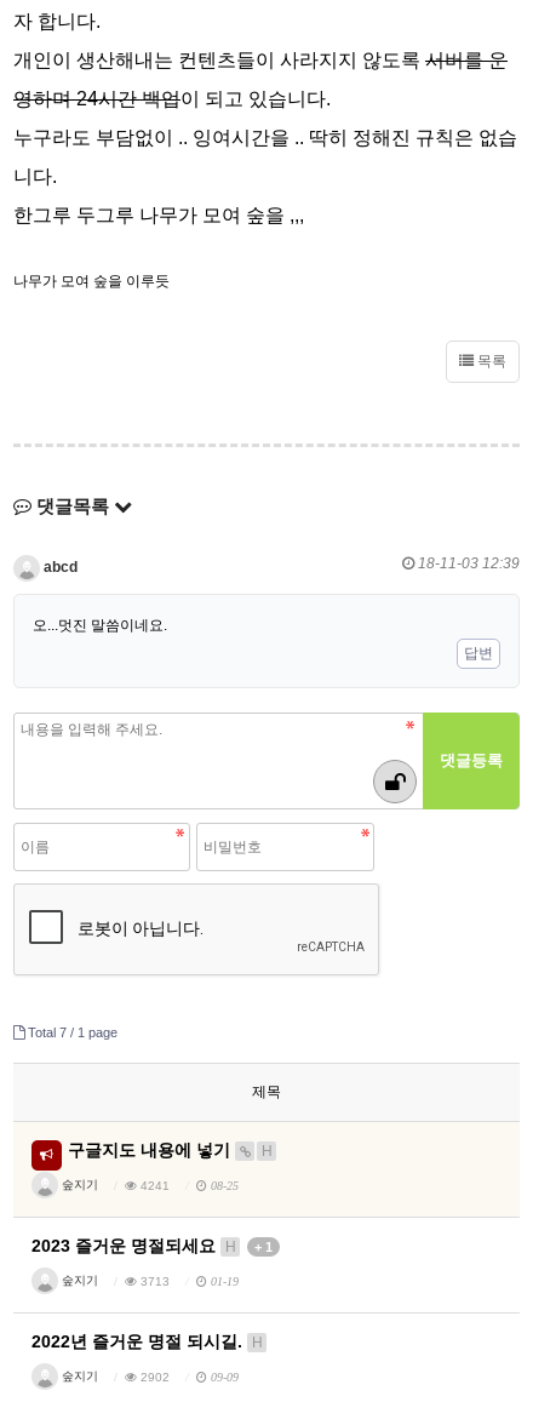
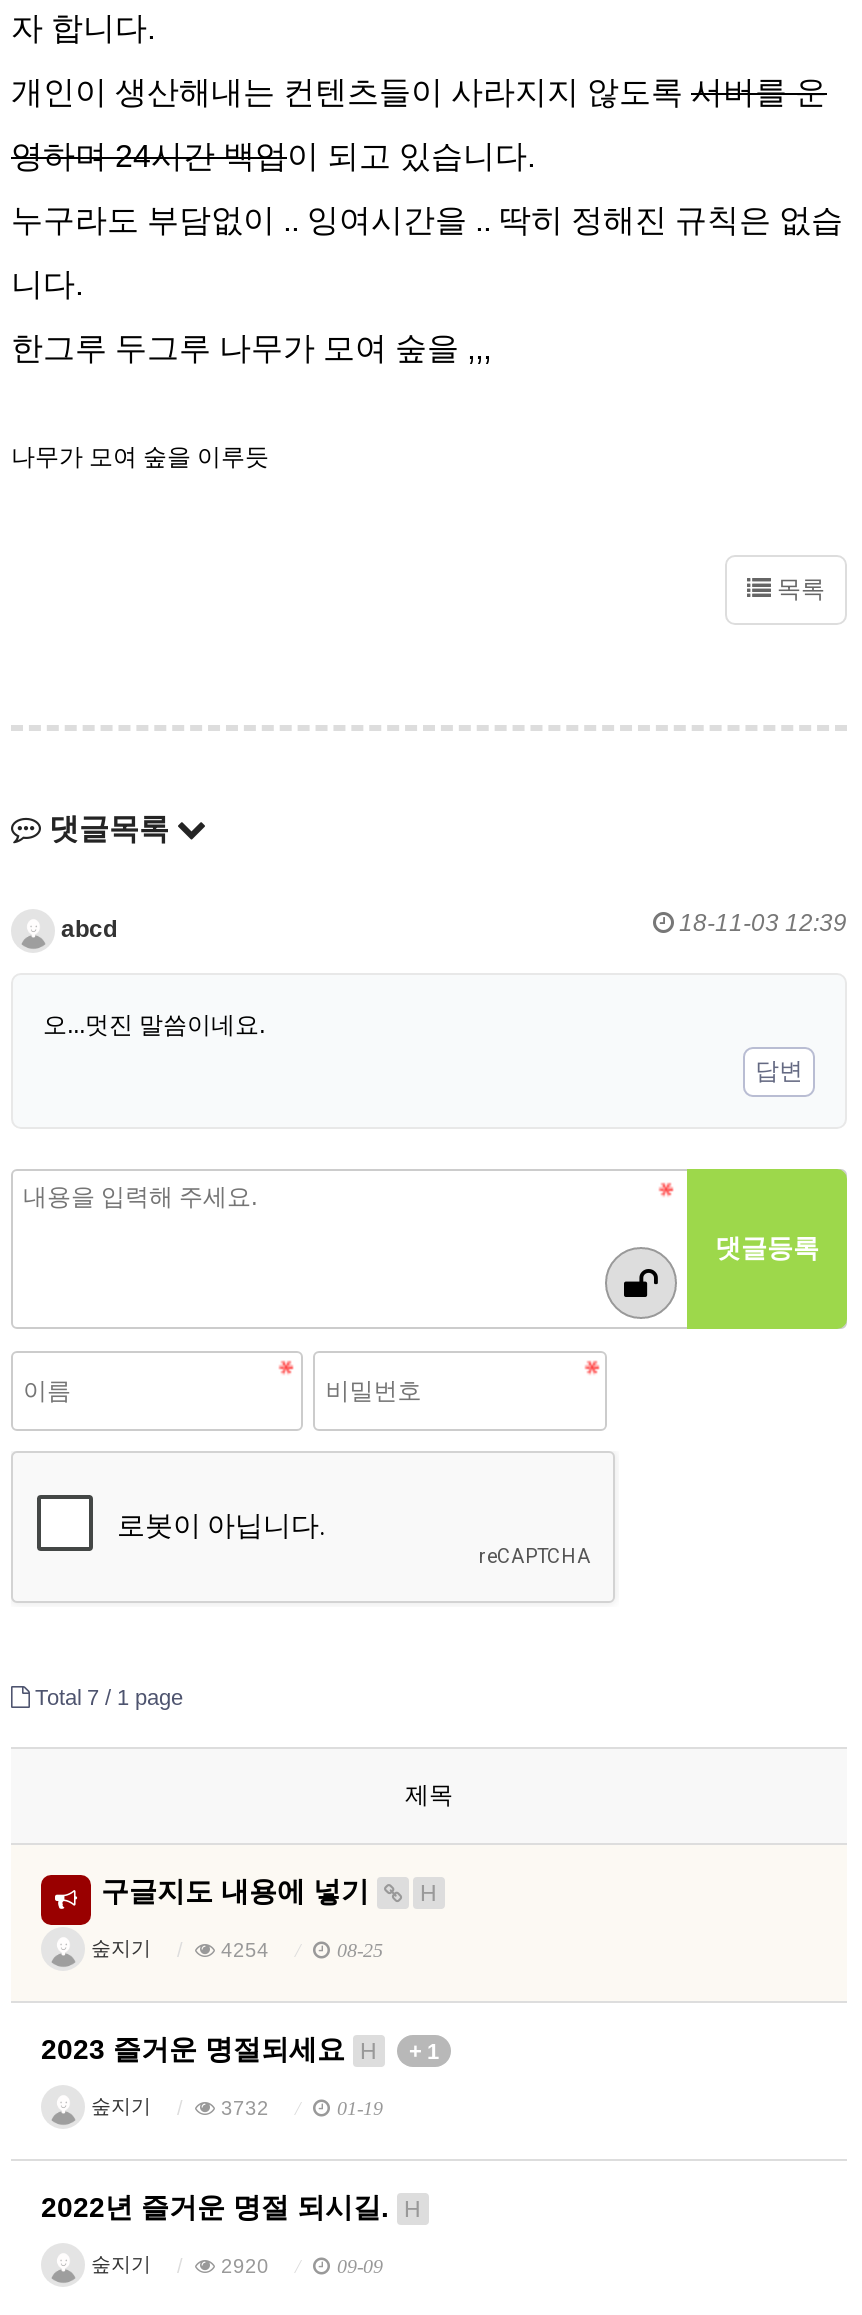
[137,1178,170,1192] 4241 -> [215,1938,269,1960] 4254
[137,1274,170,1287] 3713 -> [215,2096,269,2118] 3732
[137,1370,170,1383] 2902 -> [215,2254,269,2276] 2920

